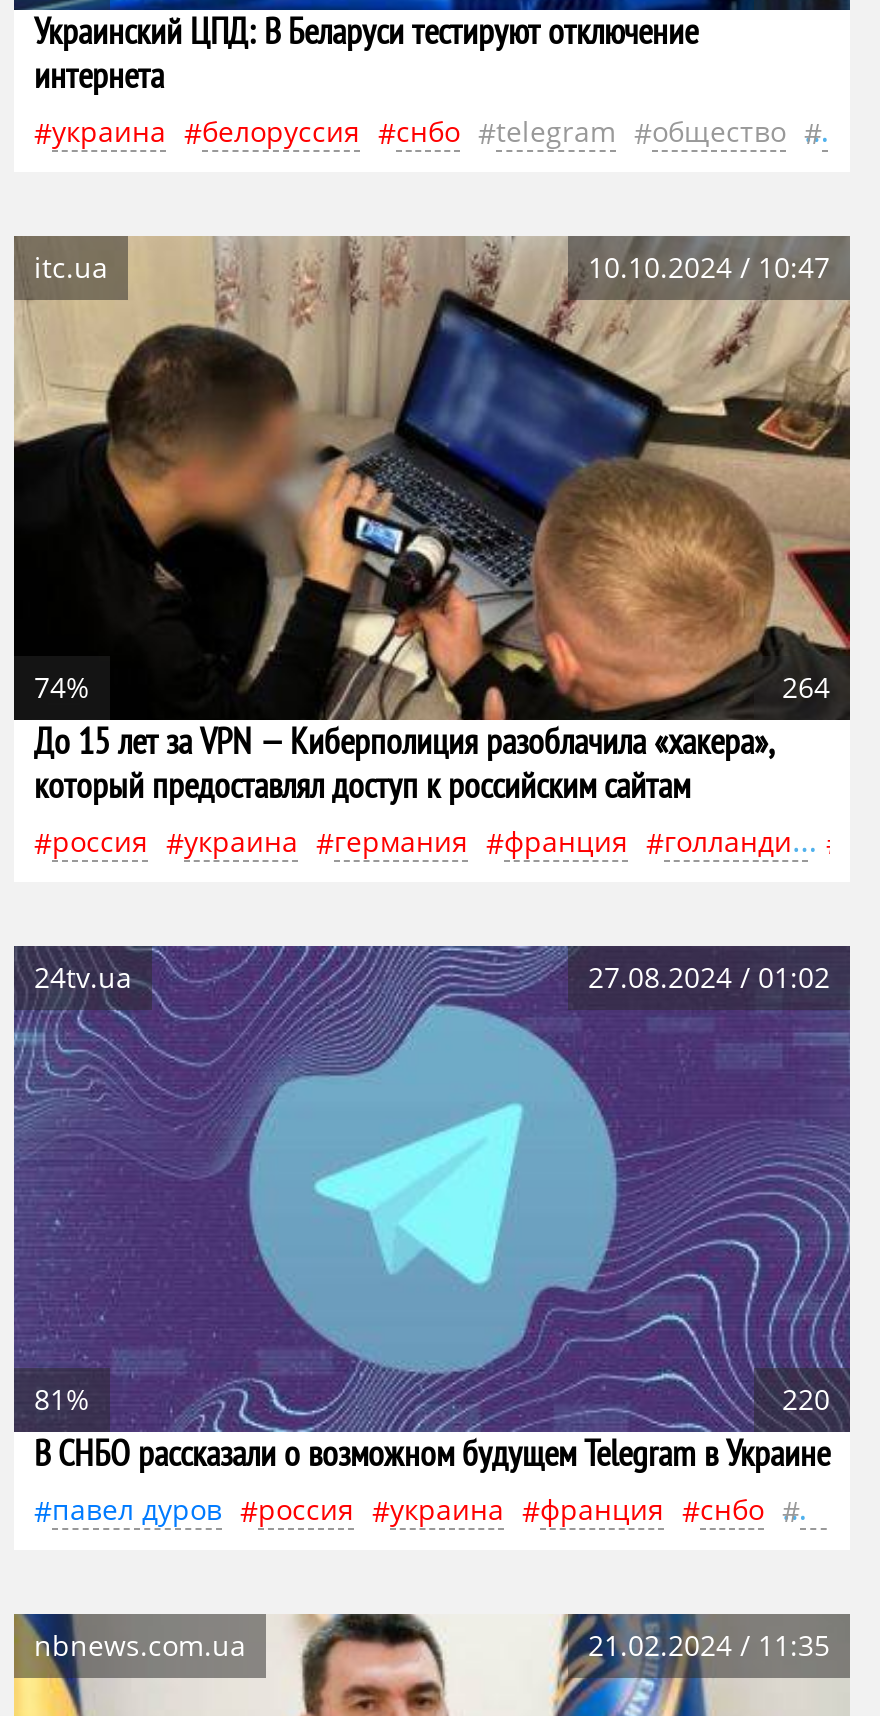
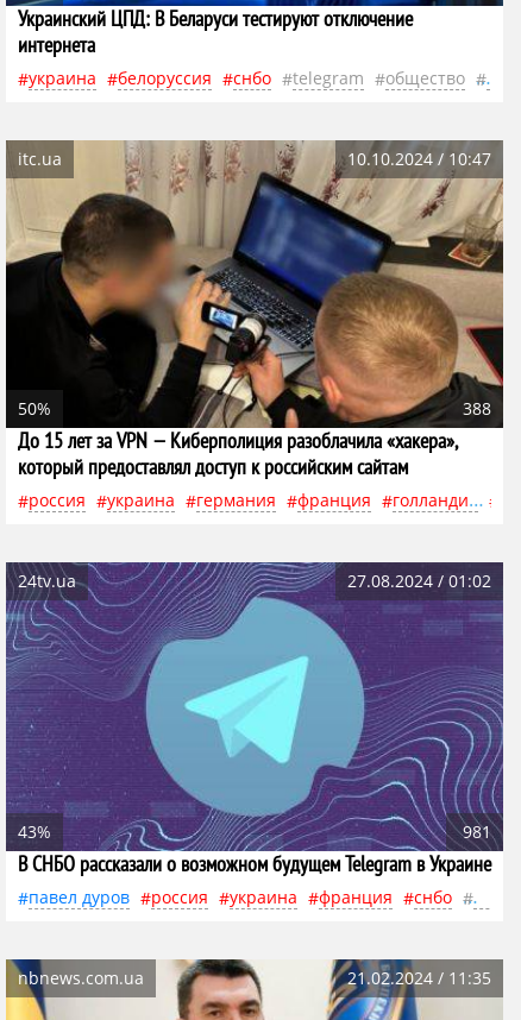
[34,668,90,706] 74% -> [18,397,51,420] 50%
[774,668,830,706] 264 -> [458,397,491,420] 388
[34,1379,90,1417] 81% -> [18,820,51,842] 43%
[774,1379,830,1417] 220 -> [458,820,491,842] 981

